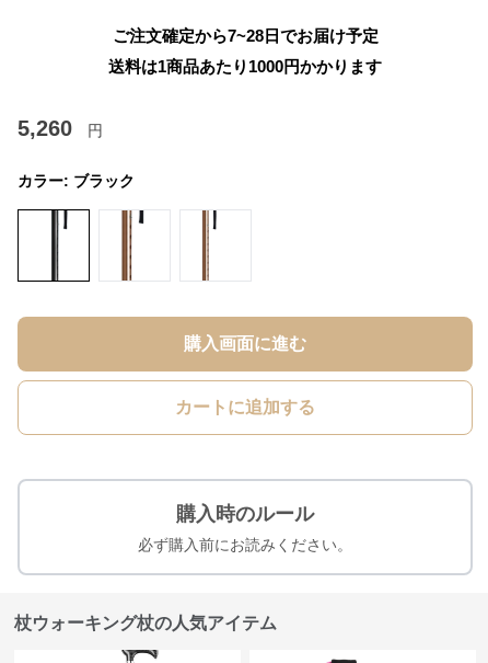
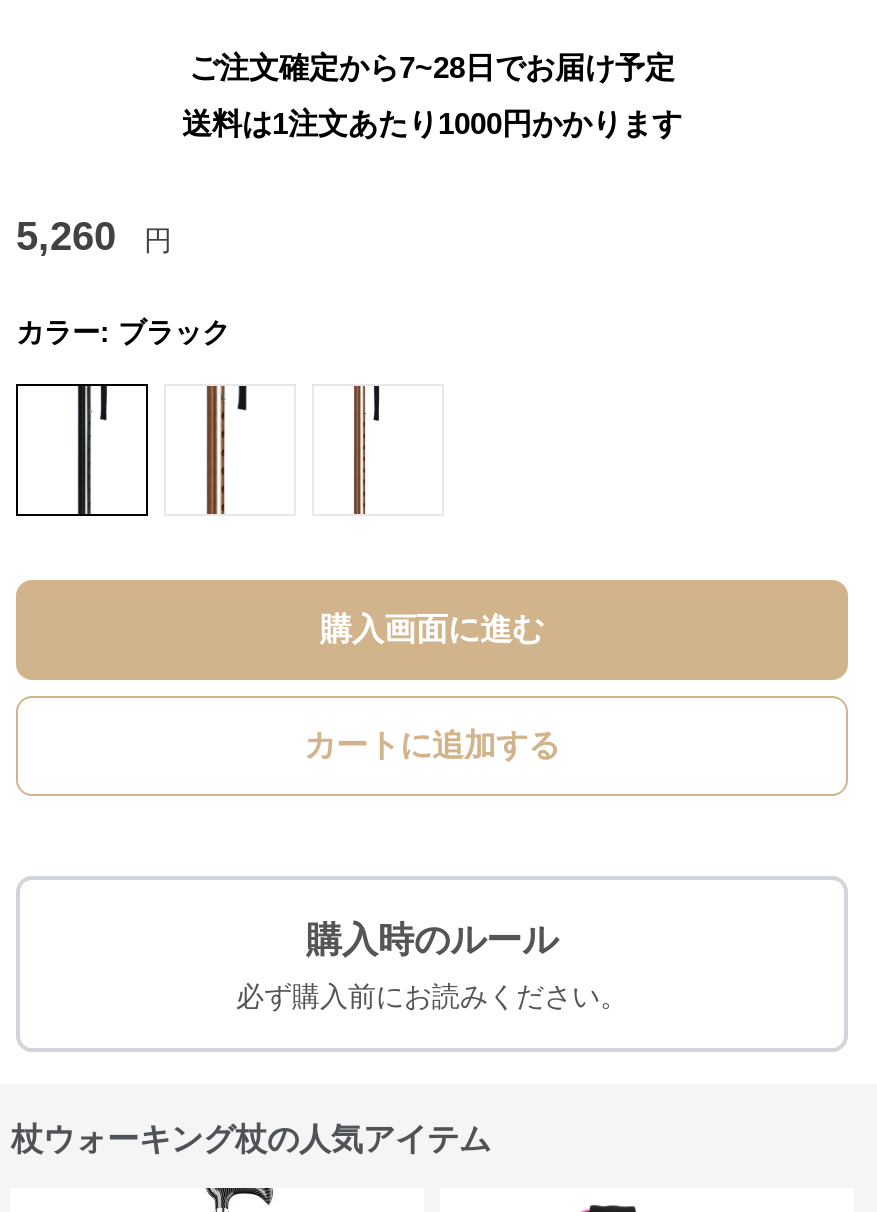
[108,57,382,76] 送料は1商品あたり1000円かかります -> [182,106,682,140] 送料は1注文あたり1000円かかります

